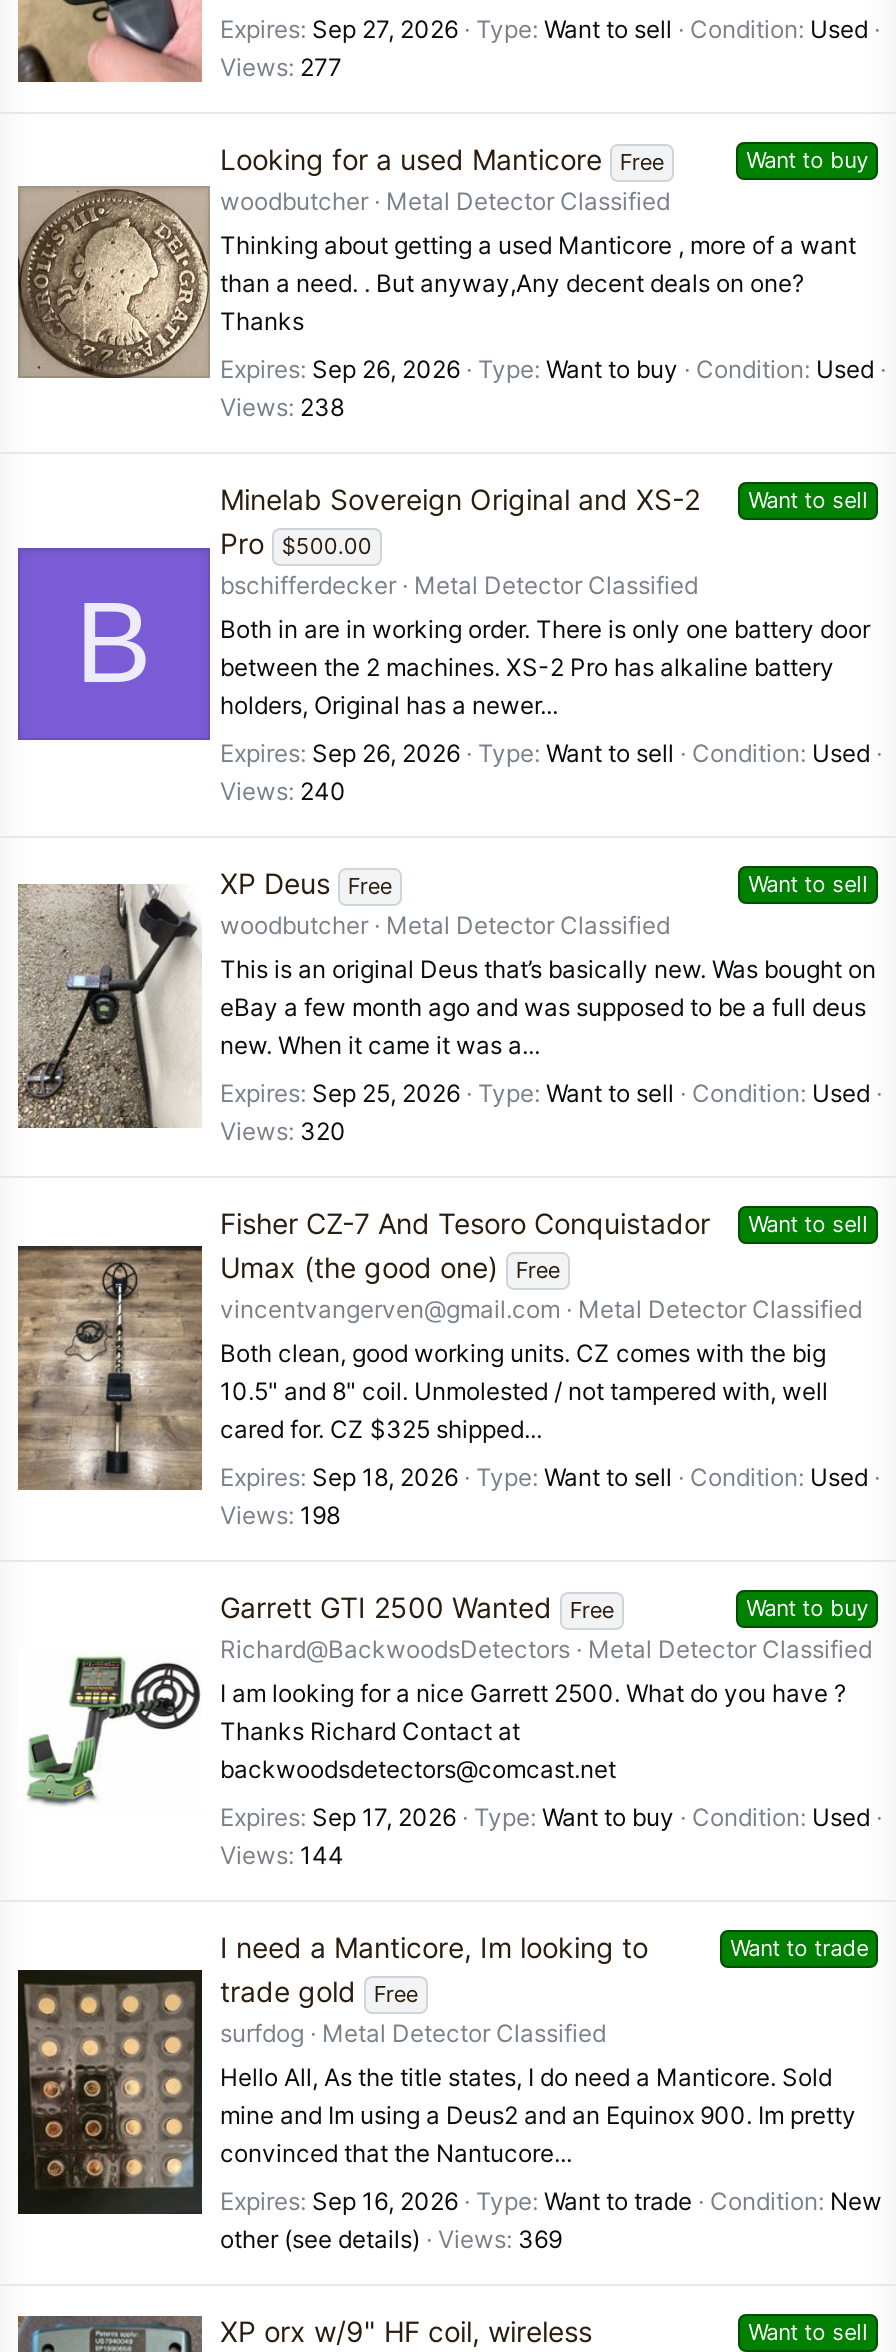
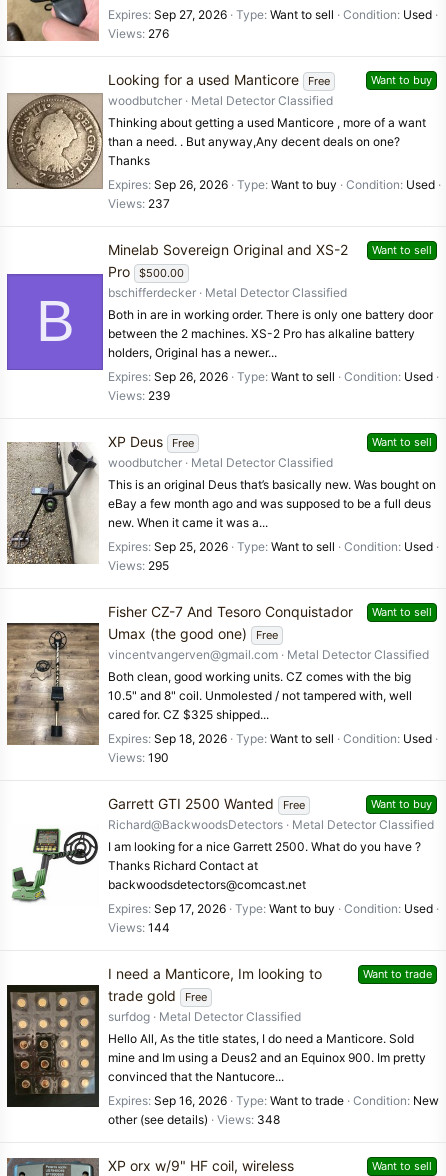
[220,52,342,82] Views 277 -> [108,26,169,41] Views 276
[220,392,344,422] Views 238 -> [108,196,170,211] Views 237
[220,776,346,806] Views 240 -> [108,388,170,403] Views 239
[220,1116,346,1146] Views 320 -> [108,558,169,573] Views 295
[220,1500,340,1530] Views 198 -> [108,750,169,765] Views 190
[220,2224,562,2254] other (see details) Views 369 -> [108,1112,280,1127] other (see details) Views 348

